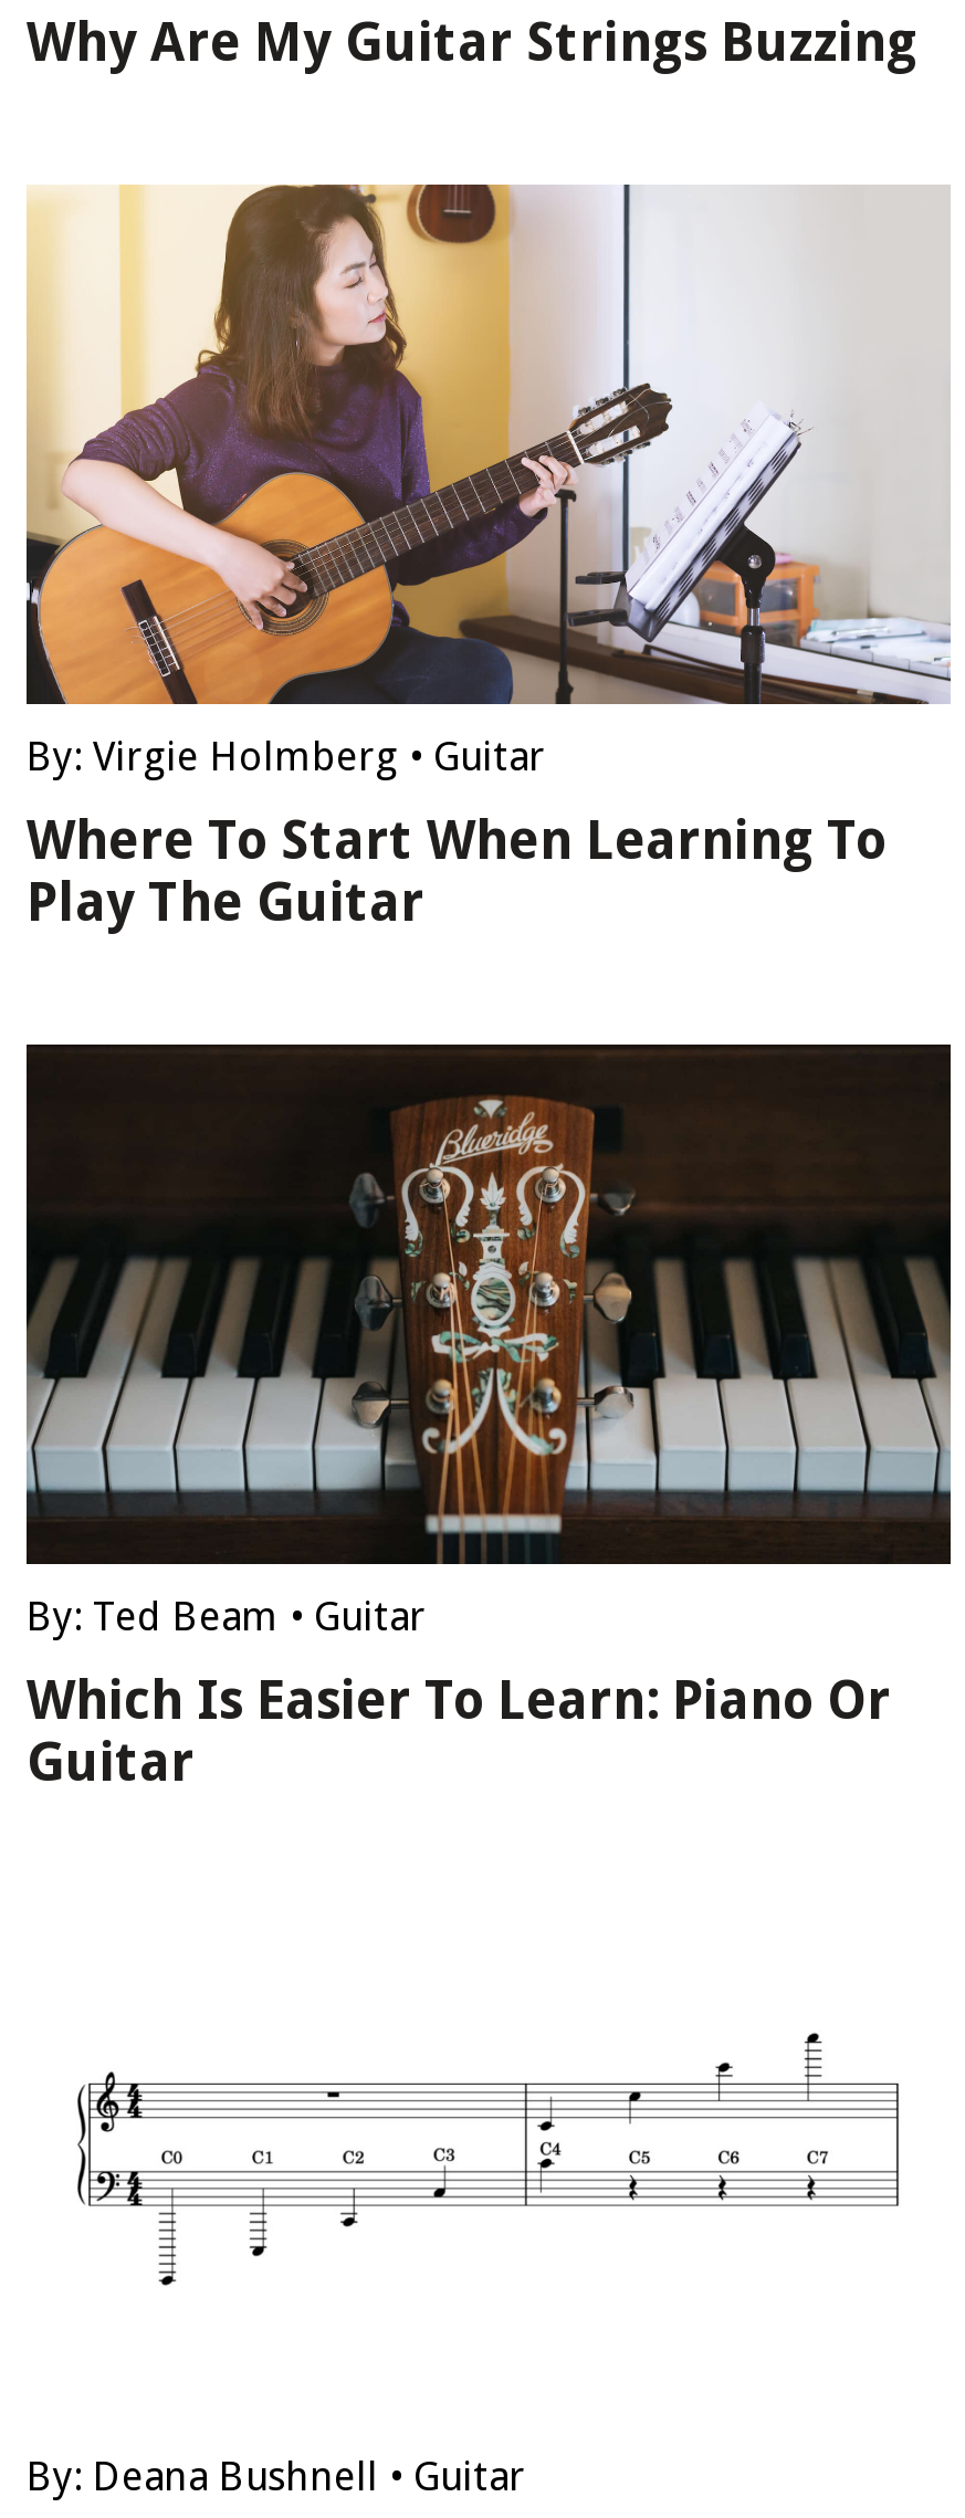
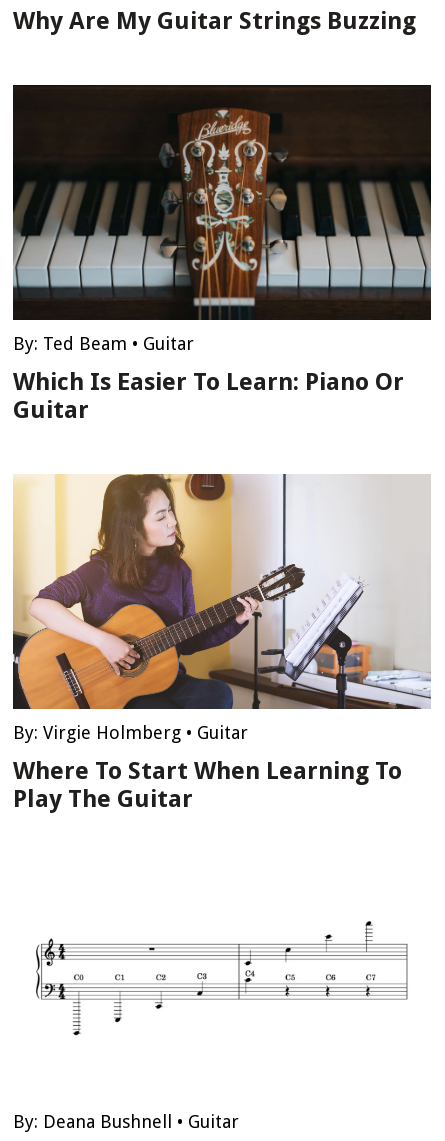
moved [24,182,951,934] -> [12,473,431,813]: [image] | By: Virgie Holmberg • Guitar | Where To Start When Learning To | Play The Guitar
moved [24,1078,953,1794] -> [12,100,432,424]: [image] | By: Ted Beam • Guitar | Which Is Easier To Learn: Piano Or | Guitar

